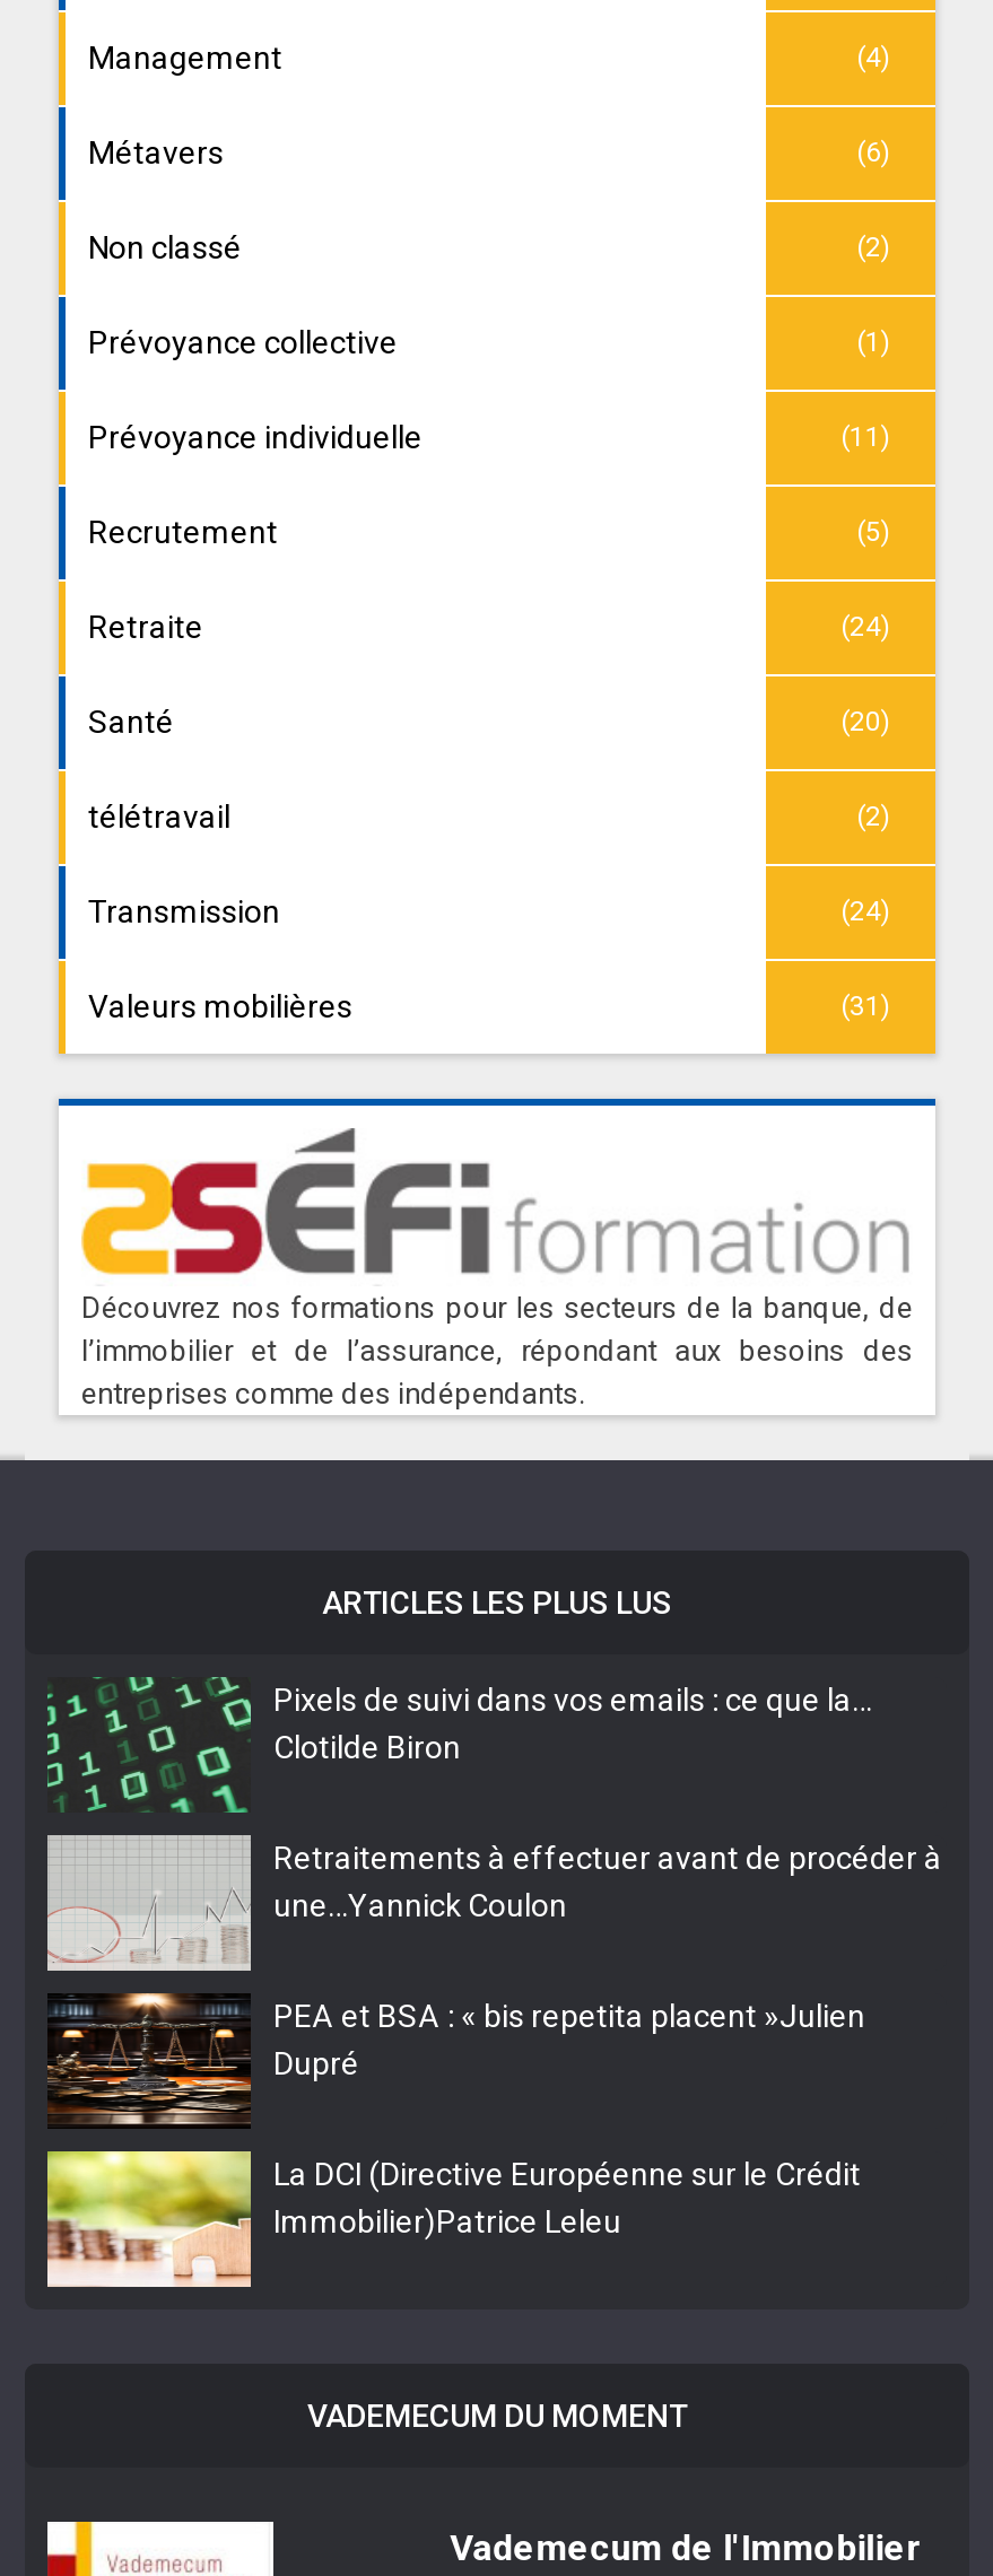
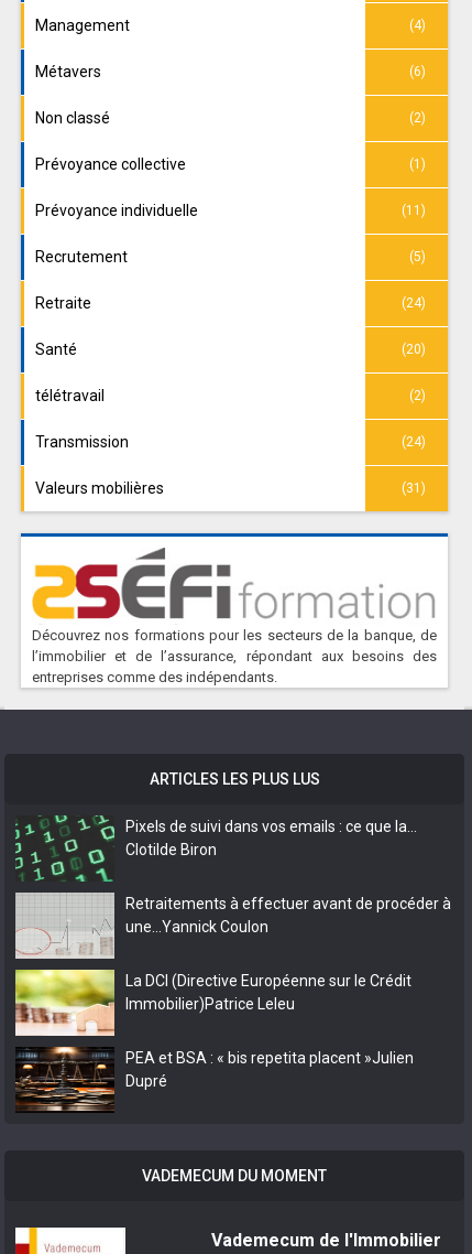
moved [47,1991,865,2129] -> [15,1046,414,1112]: [image] | PEA et BSA : « bis repetita placent »Julien | Dupré
moved [43,2149,861,2287] -> [13,969,411,1036]: [image] | La DCI (Directive Européenne sur le Crédit | Immobilier)Patrice Leleu

